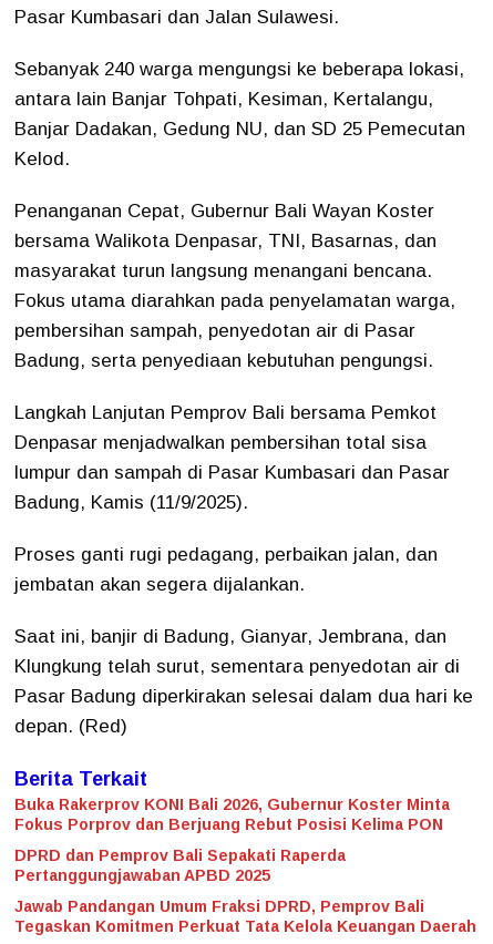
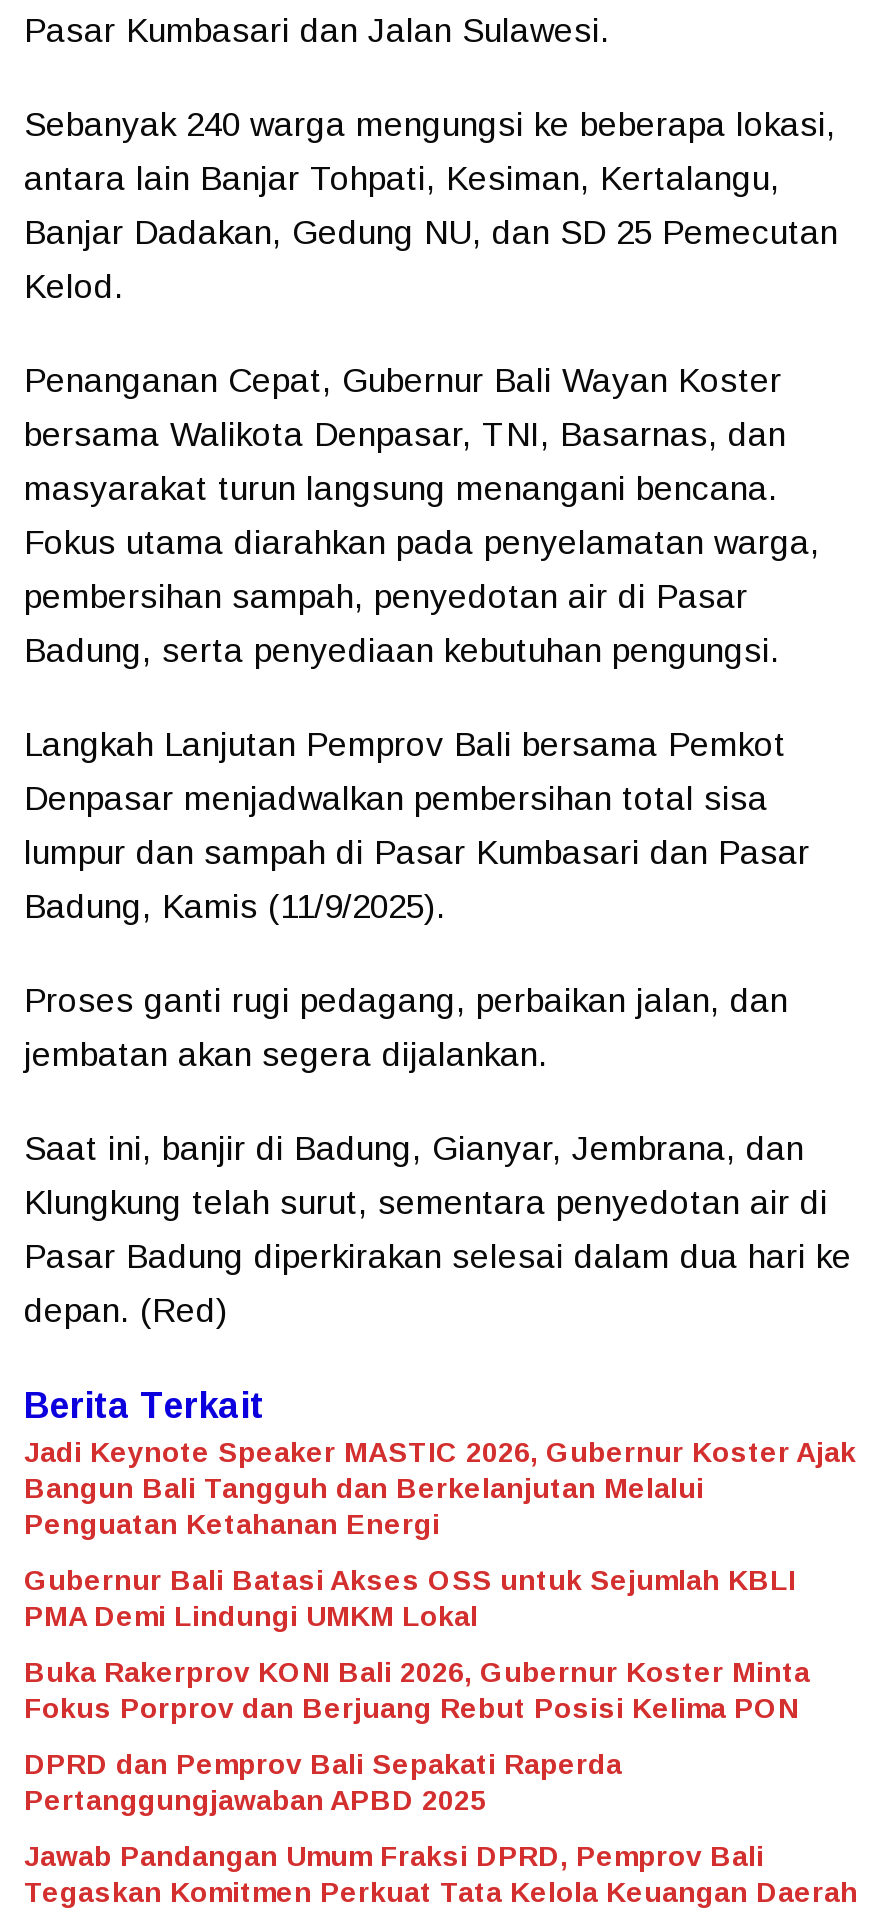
none -> [24,1436,856,1632] Jadi Keynote Speaker MASTIC 2026, Gubernur Koster Ajak | Bangun Bali Tangguh dan Berkelanjutan Melalui | Penguatan Ketahanan Energi | Gubernur Bali Batasi Akses OSS untuk Sejumlah KBLI | PMA Demi Lindungi UMKM Lokal

